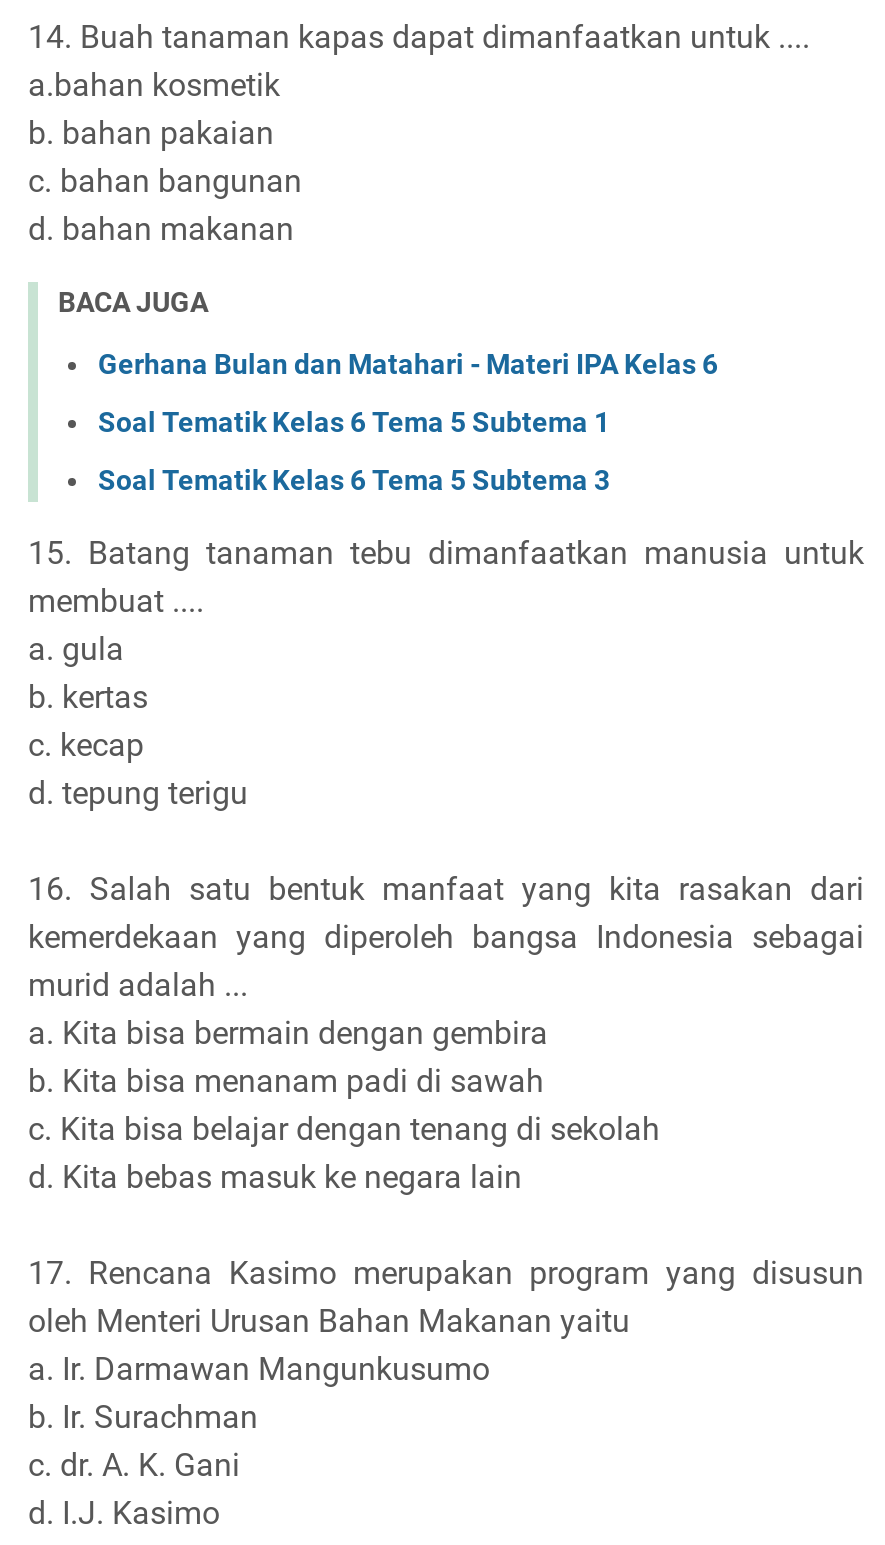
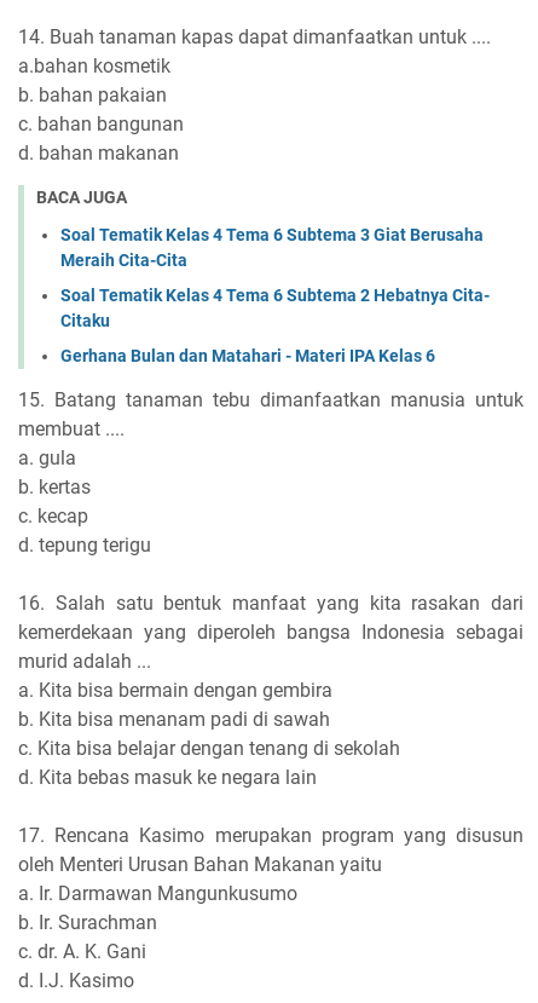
none -> [60,225,490,330] Soal Tematik Kelas 4 Tema 6 Subtema 3 Giat Berusaha | Meraih Cita-Cita | Soal Tematik Kelas 4 Tema 6 Subtema 2 Hebatnya Cita- | Citaku
moved [98,347,718,379] -> [60,346,435,365]: Gerhana Bulan dan Matahari - Materi IPA Kelas 6
[98,405,610,495] Soal Tematik Kelas 6 Tema 5 Subtema 1 | Soal Tematik Kelas 6 Tema 5 Subtema 3 -> none

